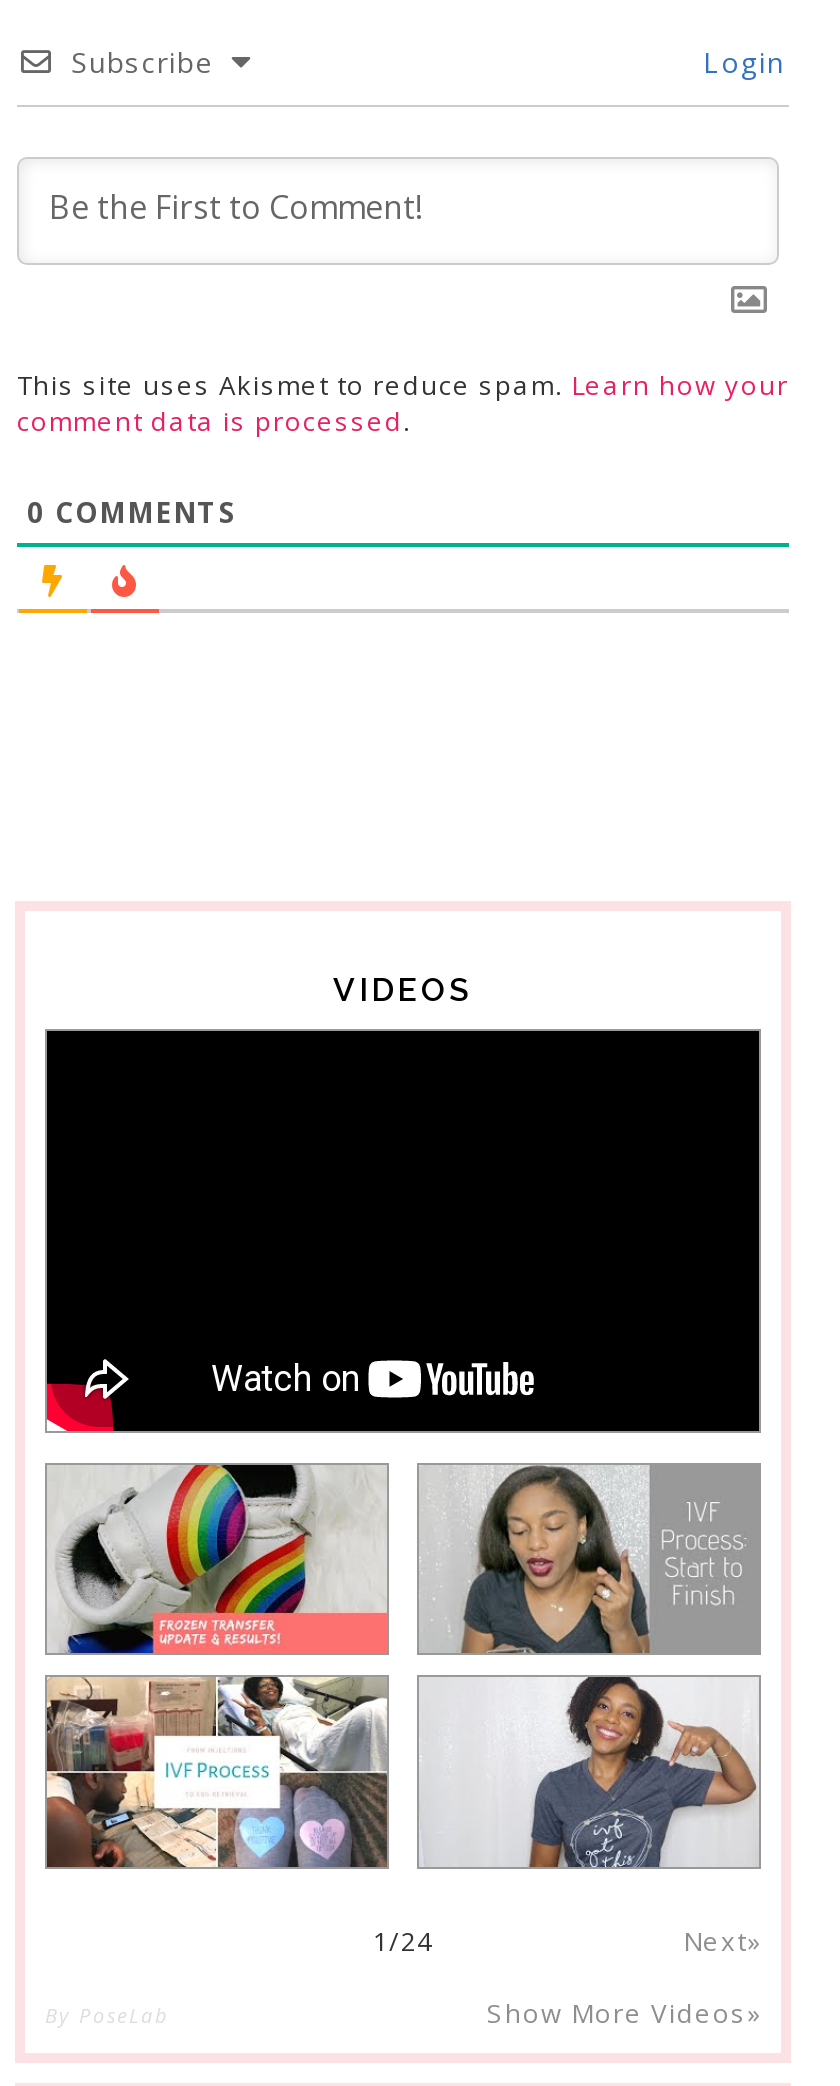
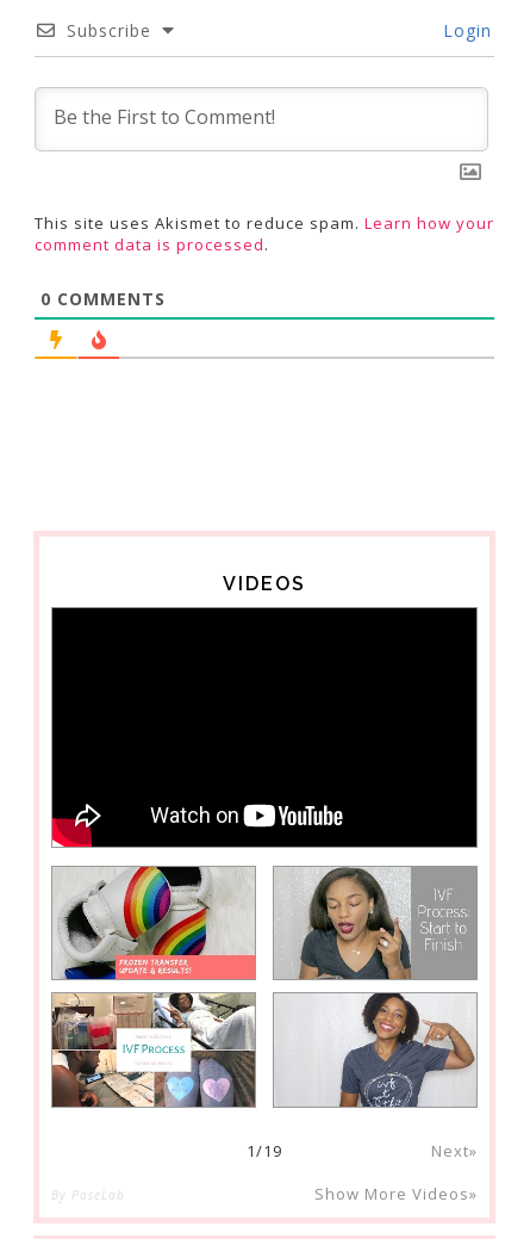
[373,1923,433,1959] 1 /24 -> [247,1140,282,1161] 1 /19

